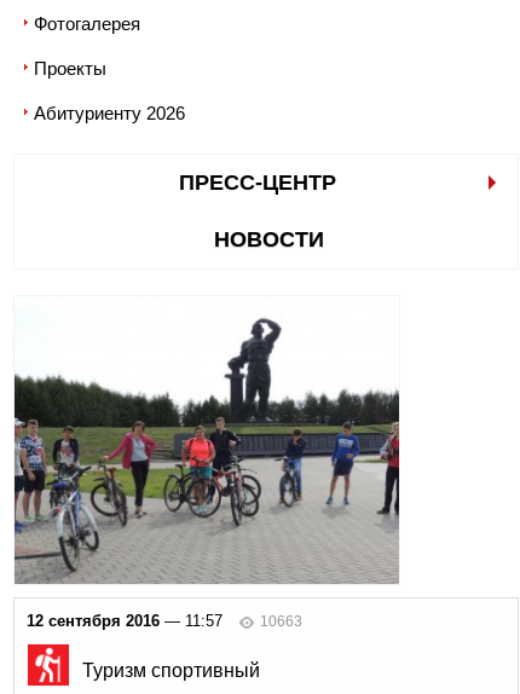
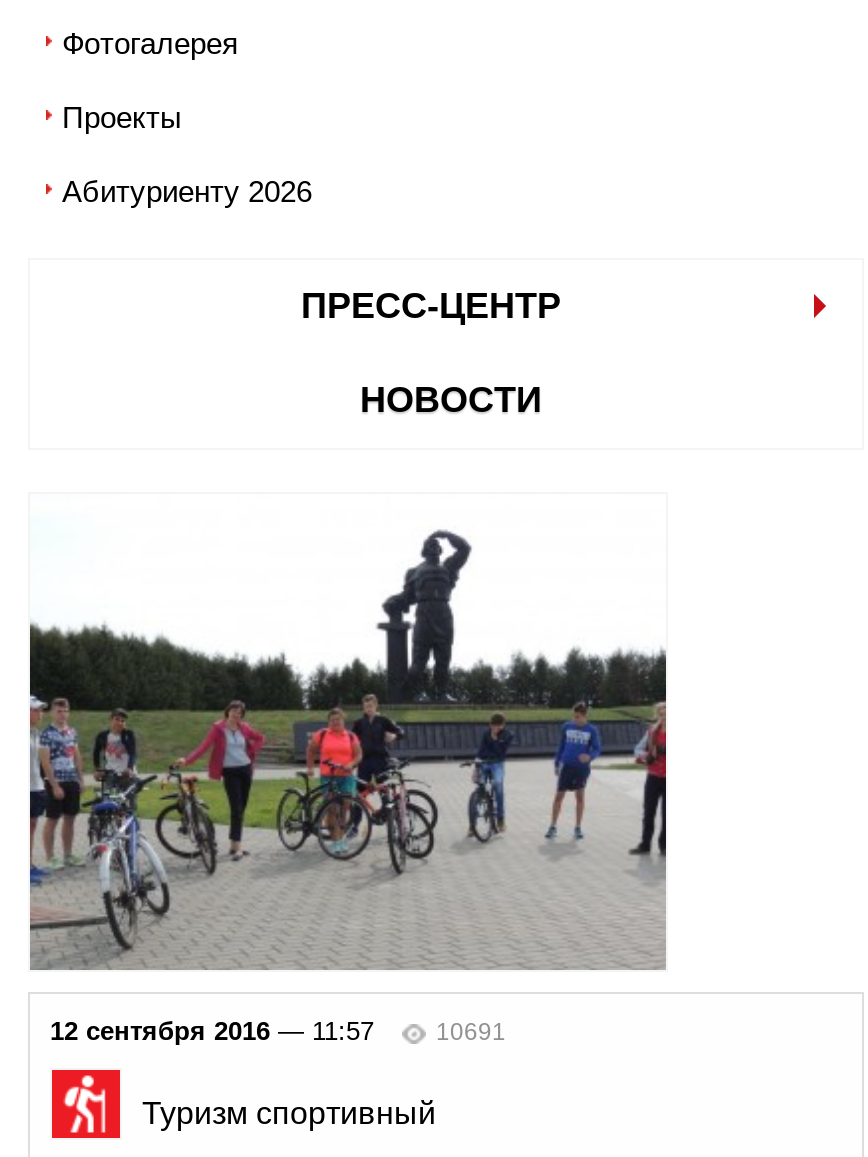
[27,612,302,630] 12 сентября 2016 — 11:57 10663 -> [50,1017,506,1047] 12 сентября 2016 — 11:57 10691

